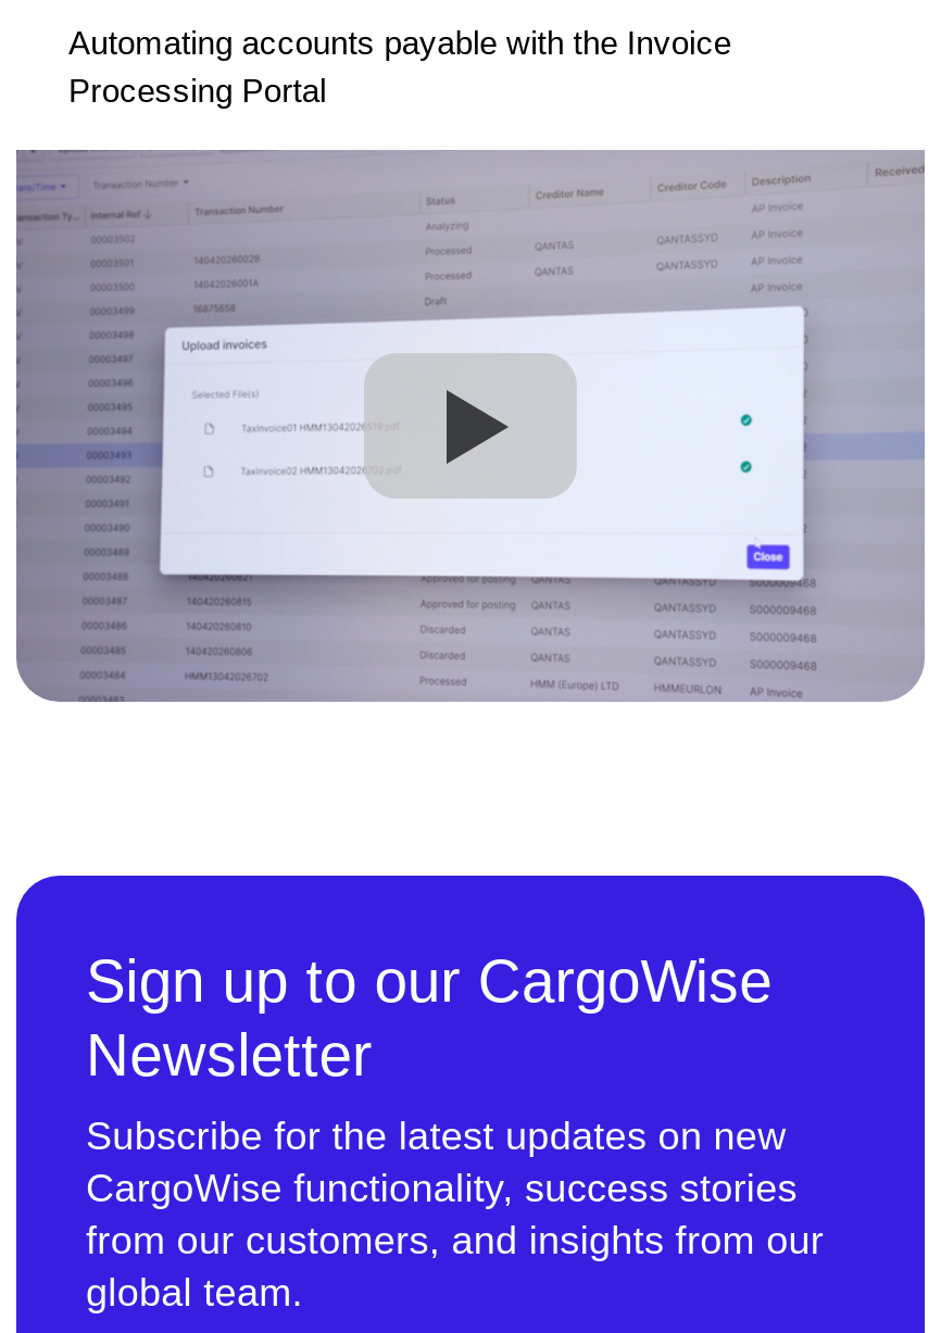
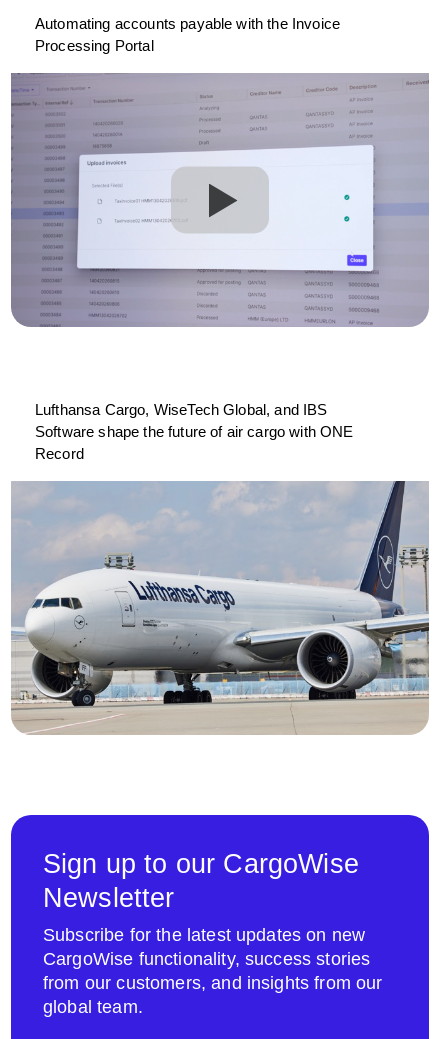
none -> [11,481,429,735] [image]
none -> [35,401,353,462] Lufthansa Cargo, WiseTech Global, and IBS | Software shape the future of air cargo with ONE | Record

